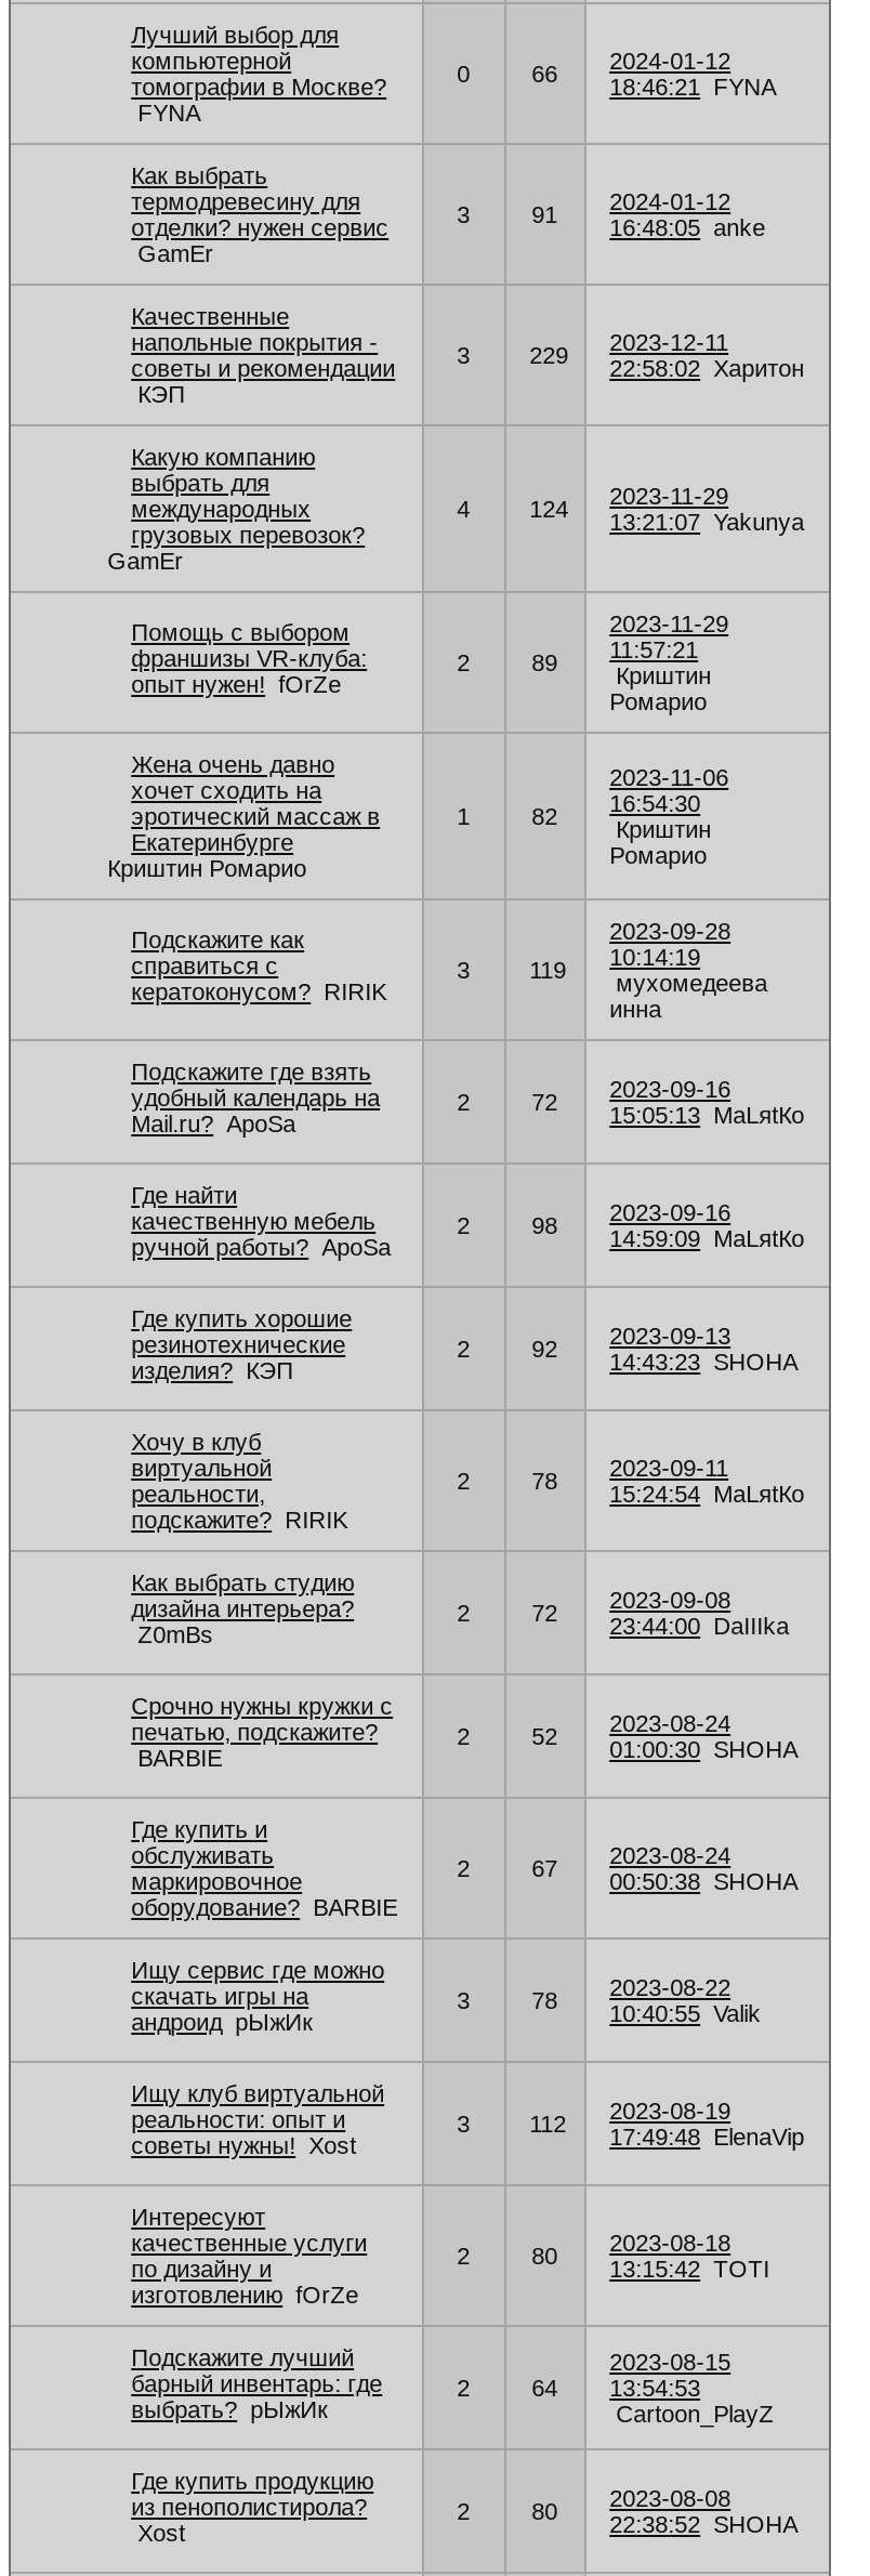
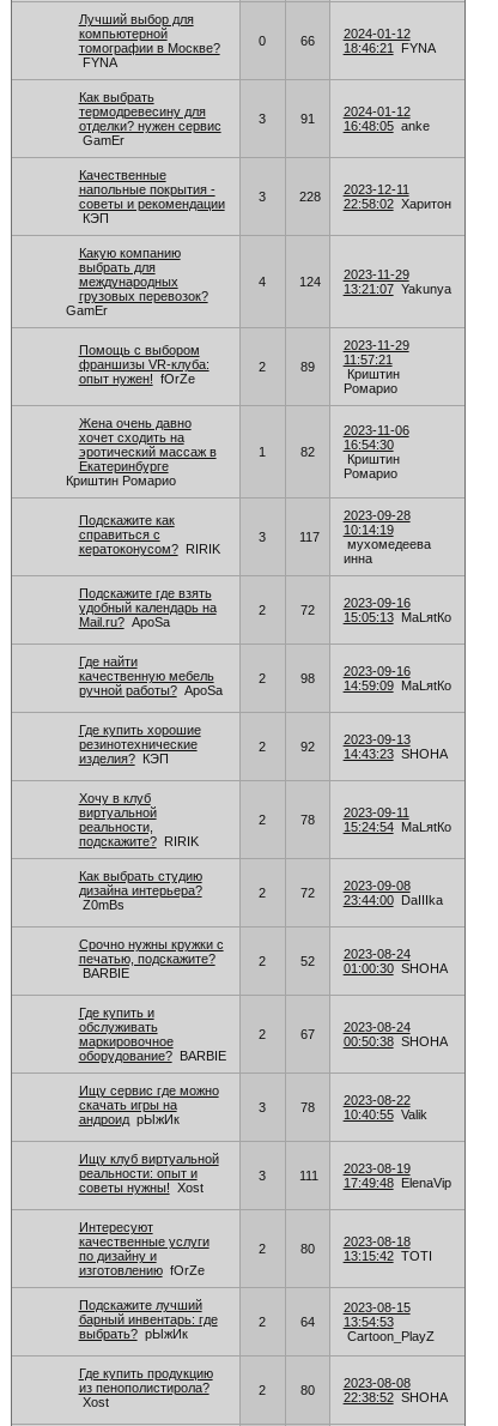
[529,330,804,382] 229 2023-12-11 22:58:02 Харитон -> [299,183,451,211] 228 2023-12-11 22:58:02 Харитон
[529,944,767,996] 119 10:14:19 мухомедеева -> [299,523,430,552] 117 10:14:19 мухомедеева
[529,2098,804,2150] 112 2023-08-19 17:49:48 ElenaVip -> [299,1162,451,1190] 111 2023-08-19 17:49:48 ElenaVip

